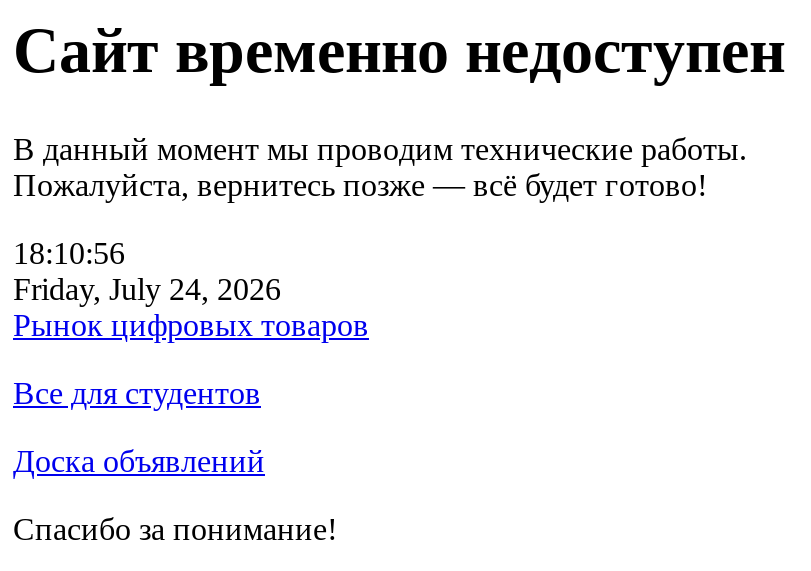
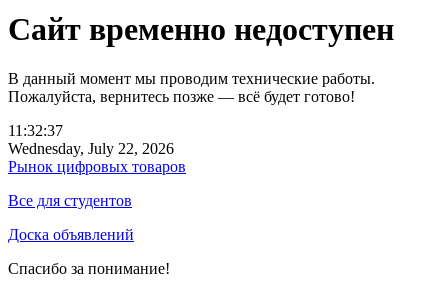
[13,236,125,270] 18:10:56 -> [8,122,63,139] 11:32:37
[13,272,281,306] Friday, July 24, 2026 -> [8,140,174,157] Wednesday, July 22, 2026

